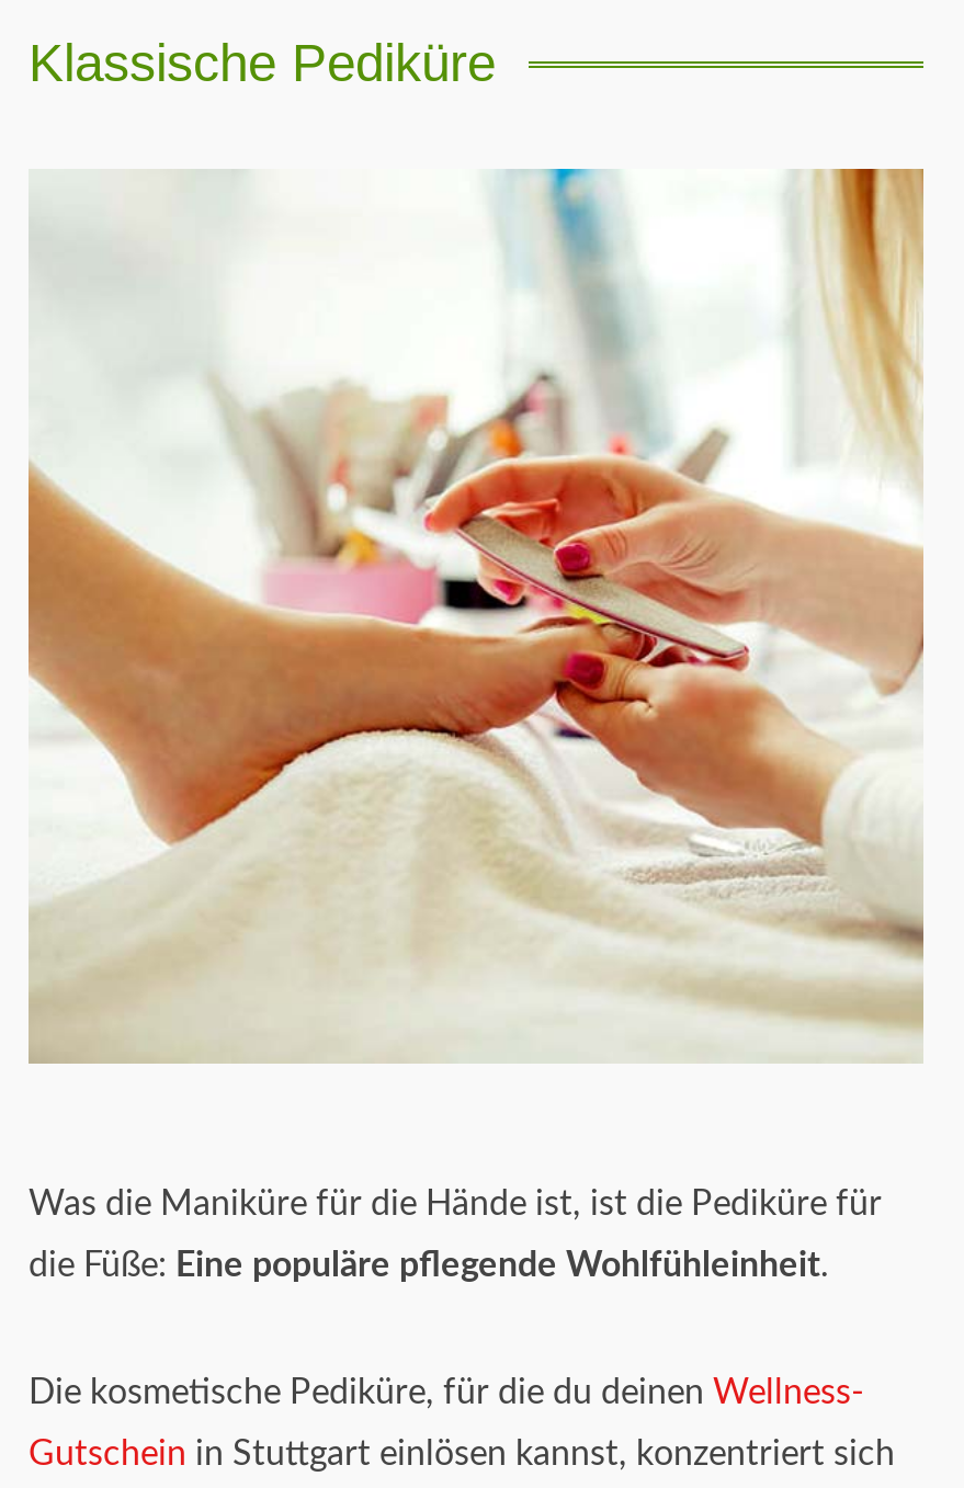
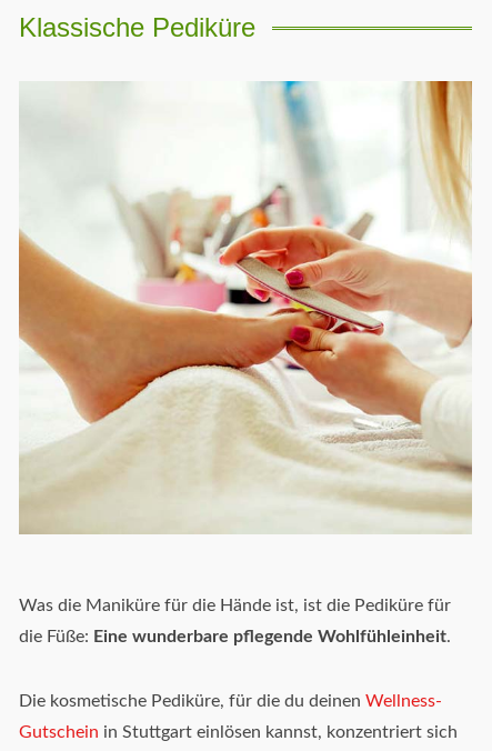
[29,1248,829,1283] die Füße: Eine populäre pflegende Wohlfühleinheit. -> [19,628,451,645] die Füße: Eine wunderbare pflegende Wohlfühleinheit.

